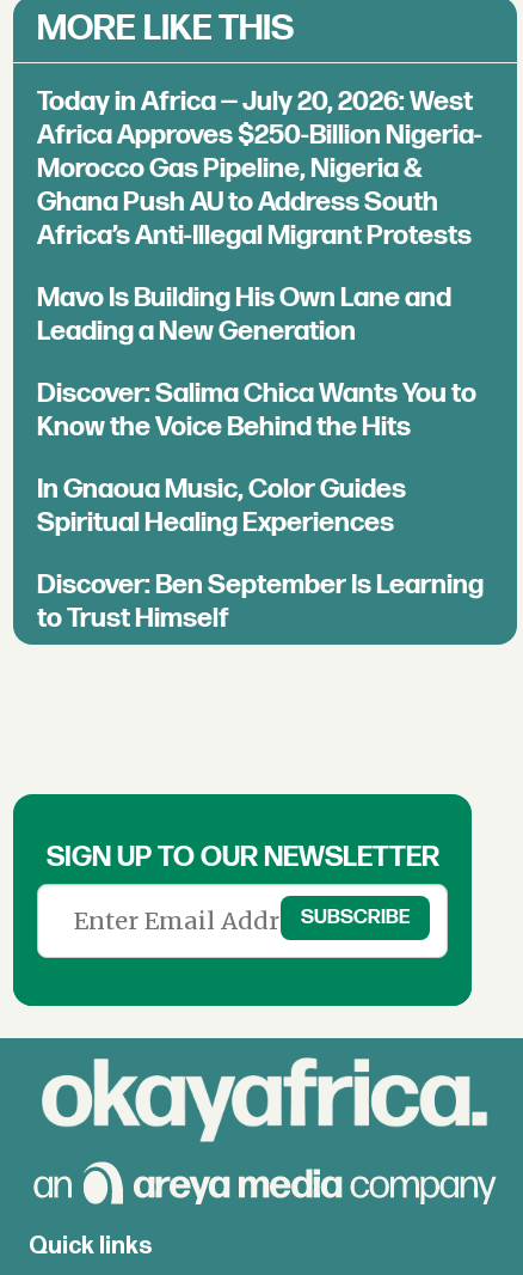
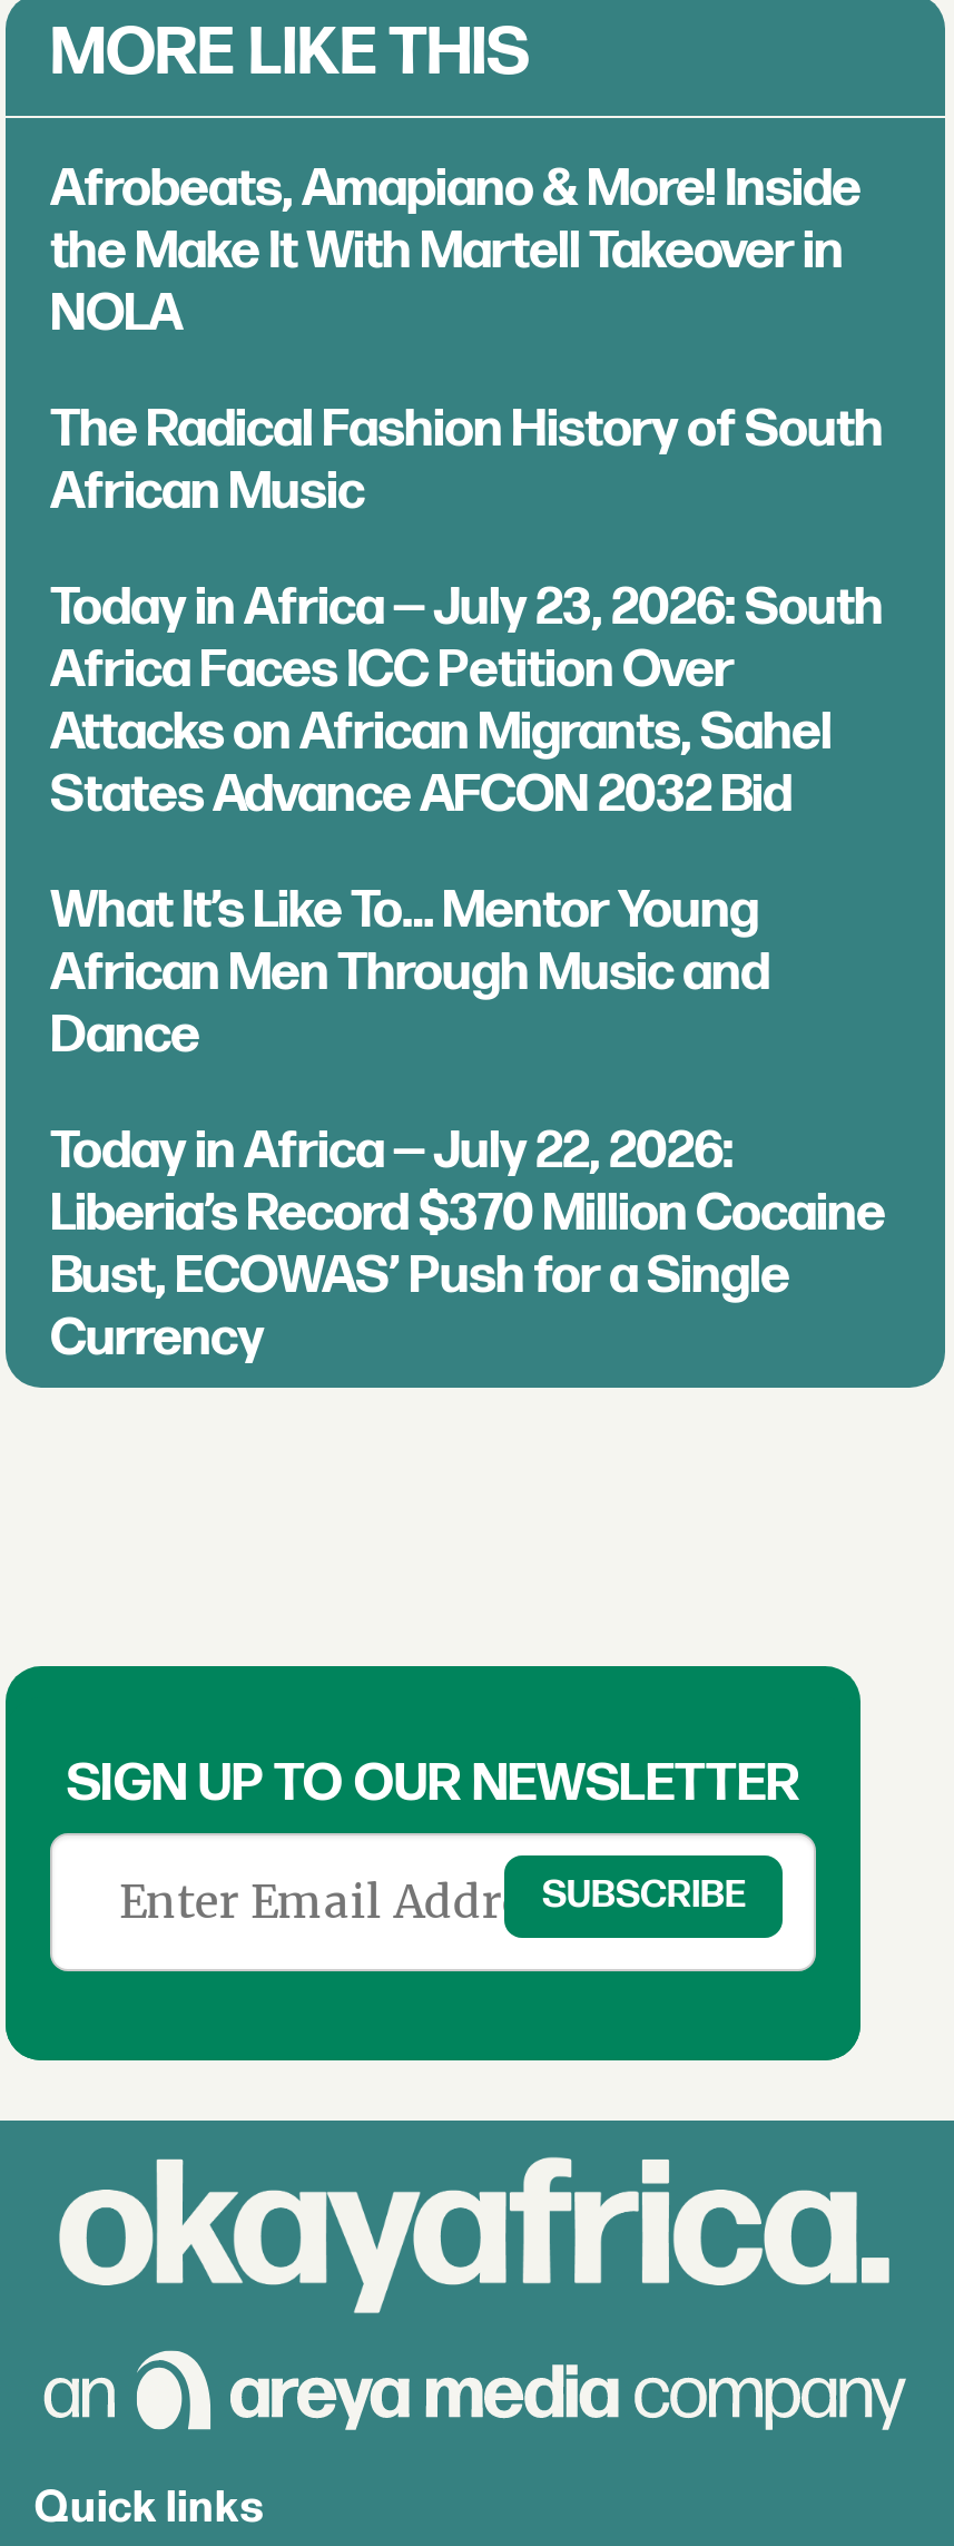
[37,85,483,252] Today in Africa — July 20, 2026: West | Africa Approves $250-Billion Nigeria- | Morocco Gas Pipeline, Nigeria & | Ghana Push AU to Address South | Africa’s Anti-Illegal Migrant Protests -> [51,158,861,345] Afrobeats, Amapiano & More! Inside | the Make It With Martell Takeover in | NOLA
[37,281,452,348] Mavo Is Building His Own Lane and | Leading a New Generation -> [51,399,883,523] The Radical Fashion History of South | African Music
[37,377,477,444] Discover: Salima Chica Wants You to | Know the Voice Behind the Hits -> [51,577,883,826] Today in Africa — July 23, 2026: South | Africa Faces ICC Petition Over | Attacks on African Migrants, Sahel | States Advance AFCON 2032 Bid
[37,472,406,539] In Gnaoua Music, Color Guides | Spiritual Healing Experiences -> [51,879,770,1067] What It’s Like To… Mentor Young | African Men Through Music and | Dance
[37,568,484,635] Discover: Ben September Is Learning | to Trust Himself -> [51,1120,885,1369] Today in Africa — July 22, 2026: | Liberia’s Record $370 Million Cocaine | Bust, ECOWAS’ Push for a Single | Currency

